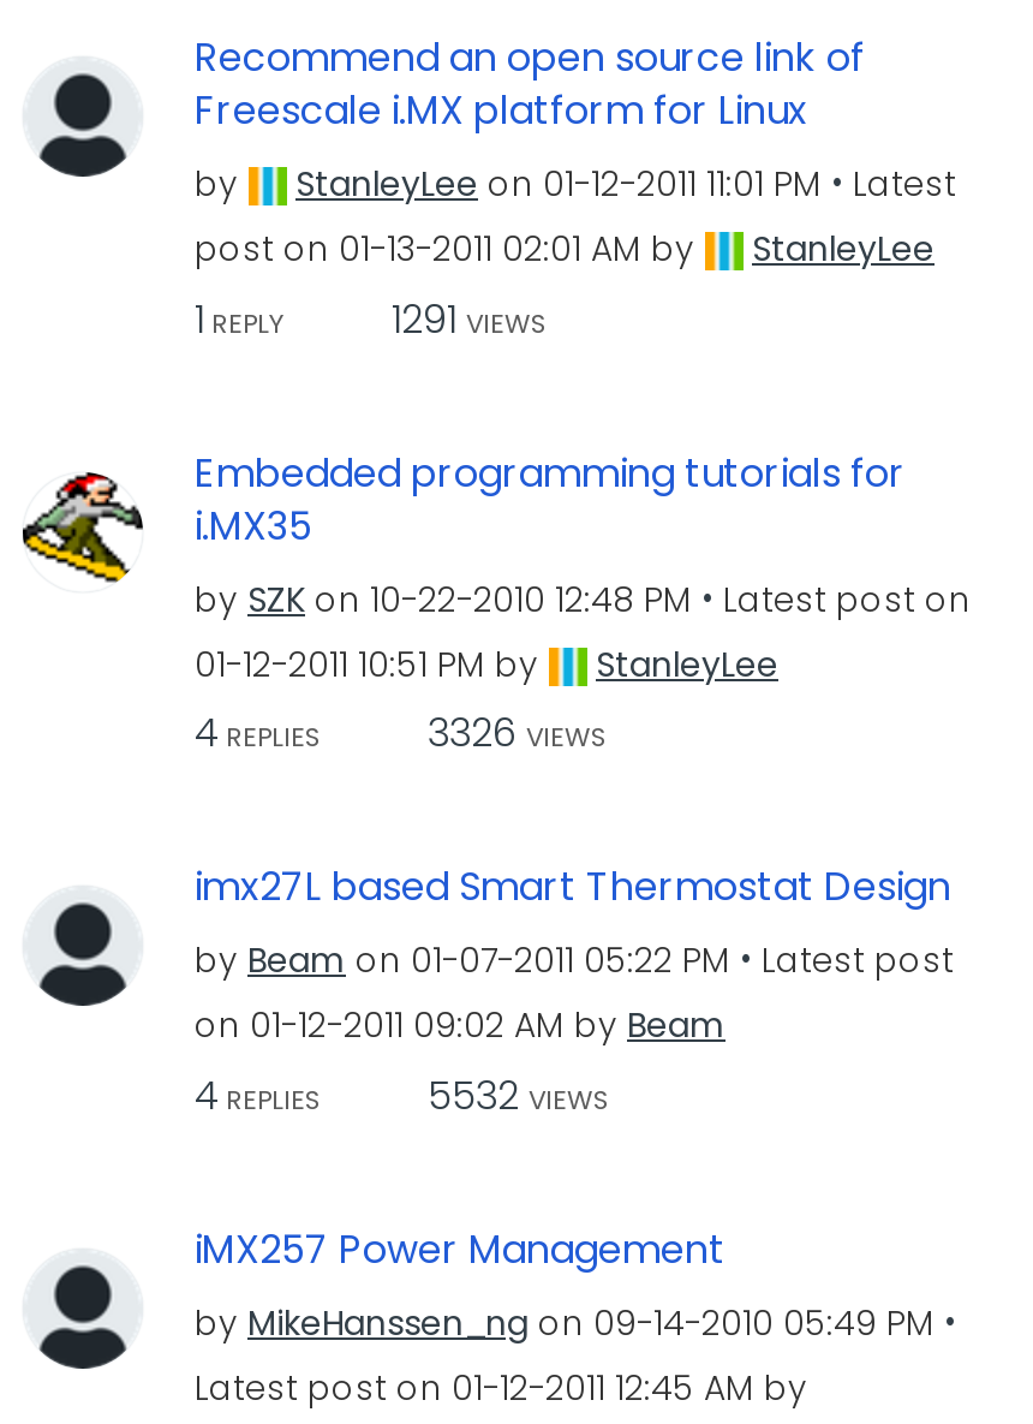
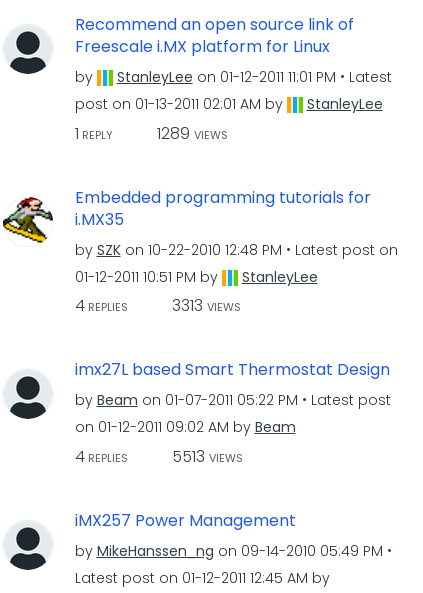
[195,291,548,346] 1 REPLY 1291 VIEWS -> [74,121,227,144] 1 REPLY 1289 VIEWS
[195,705,608,761] 4 REPLIES 3326 VIEWS -> [74,294,240,317] 4 REPLIES 3313 VIEWS
[195,1067,610,1122] 4 REPLIES 5532 VIEWS -> [74,444,242,467] 4 REPLIES 5513 VIEWS

